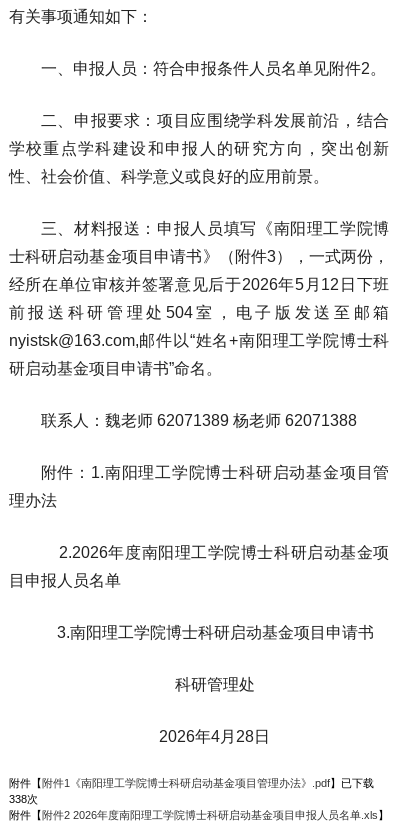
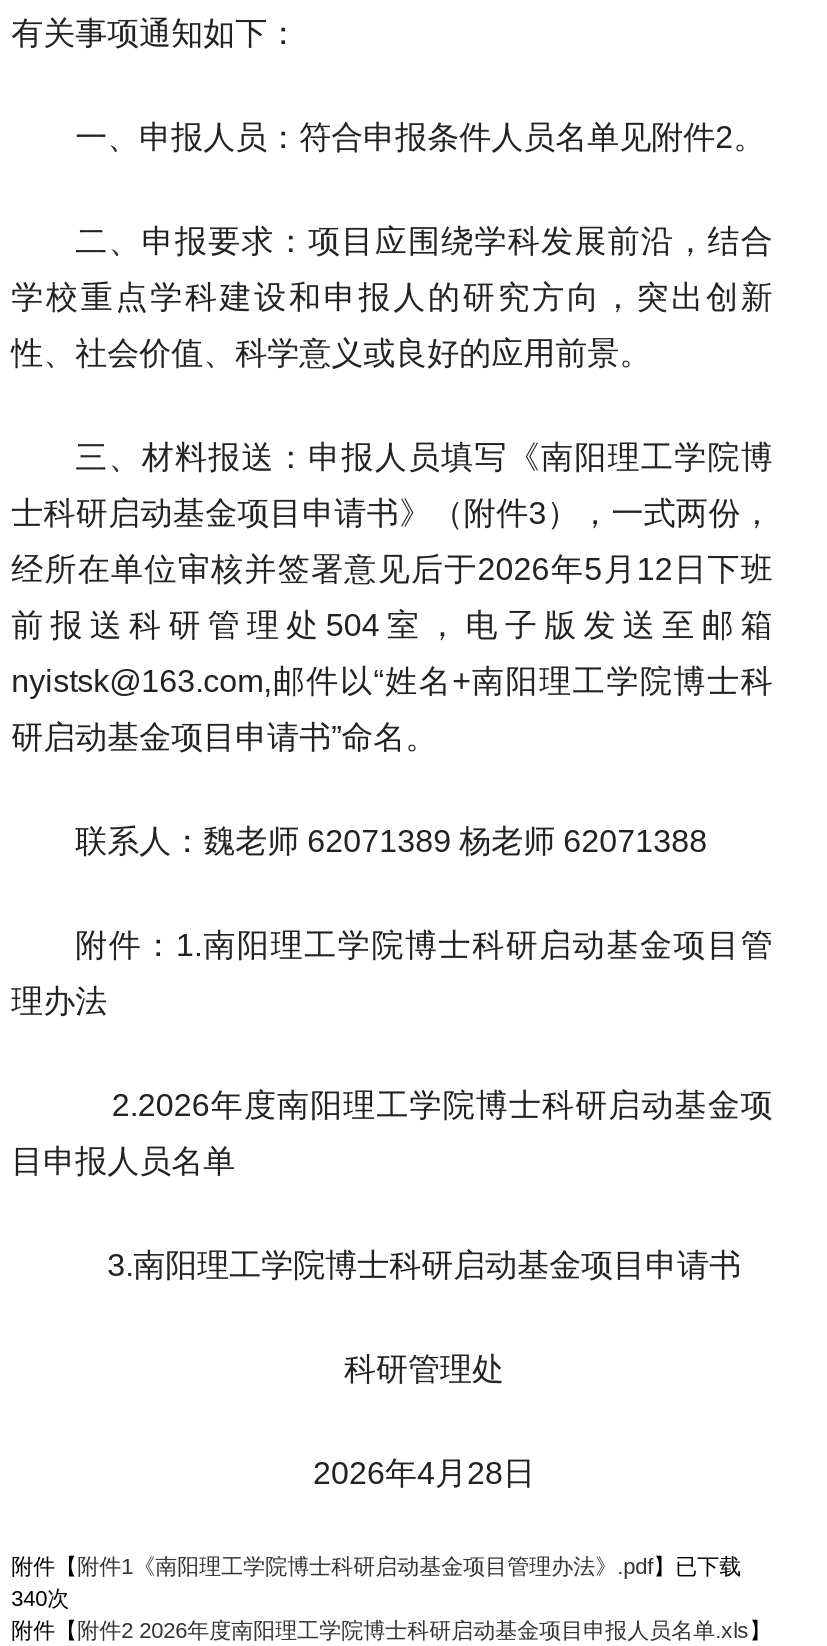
[9,793,38,805] 338次 -> [11,1585,69,1609] 340次

